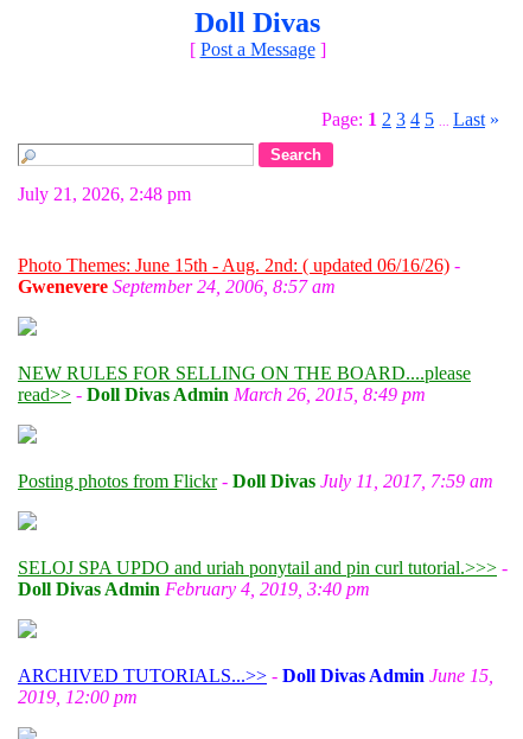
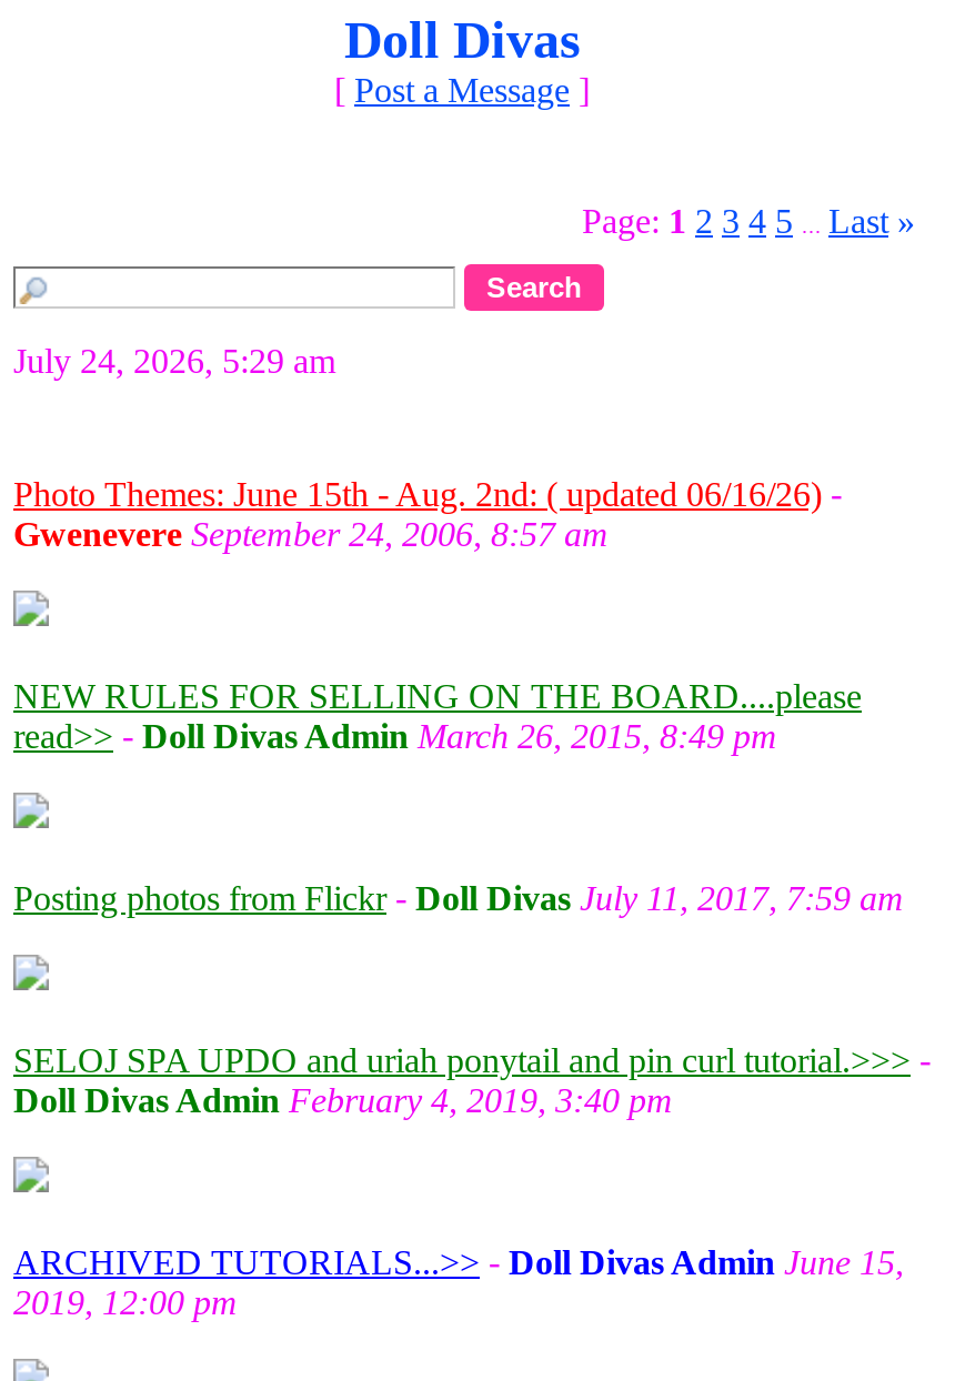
[18,184,200,204] July 21, 2026, 2:48 pm -> [13,342,353,380] July 24, 2026, 5:29 am

